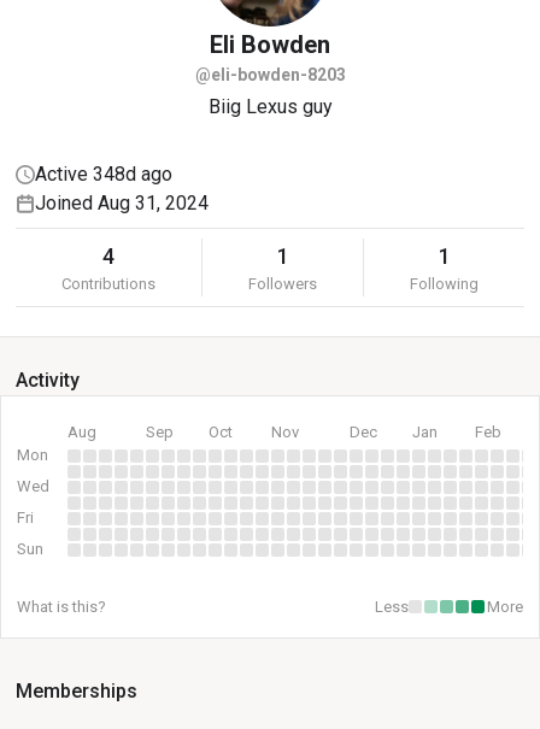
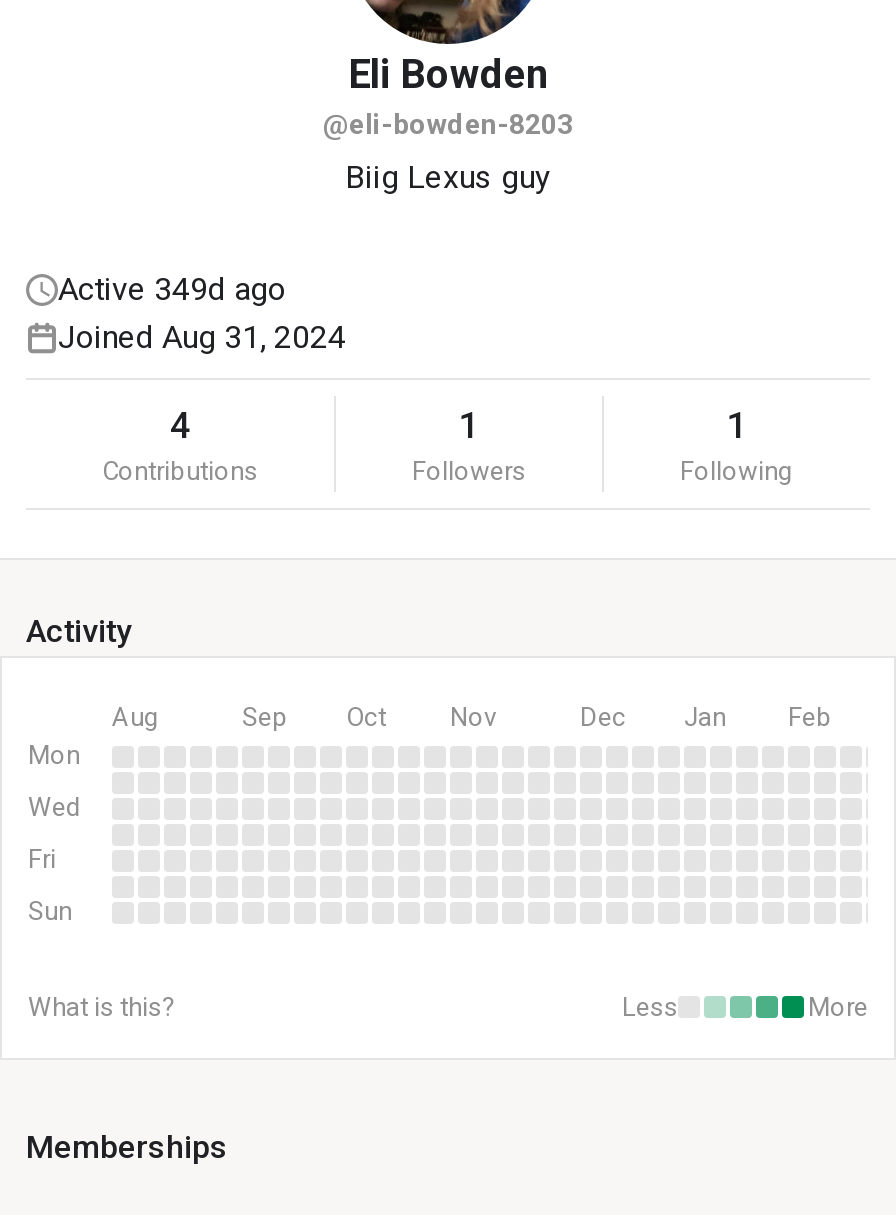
[35,163,172,186] Active 348d ago -> [58,270,286,308] Active 349d ago

